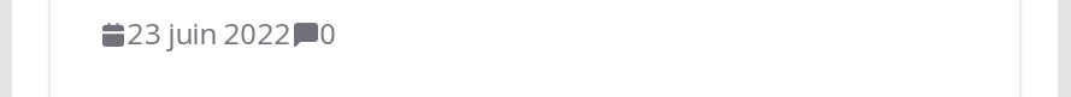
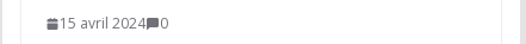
[127,13,337,54] 23 juin 2022 0 -> [59,13,168,33] 15 avril 2024 0

